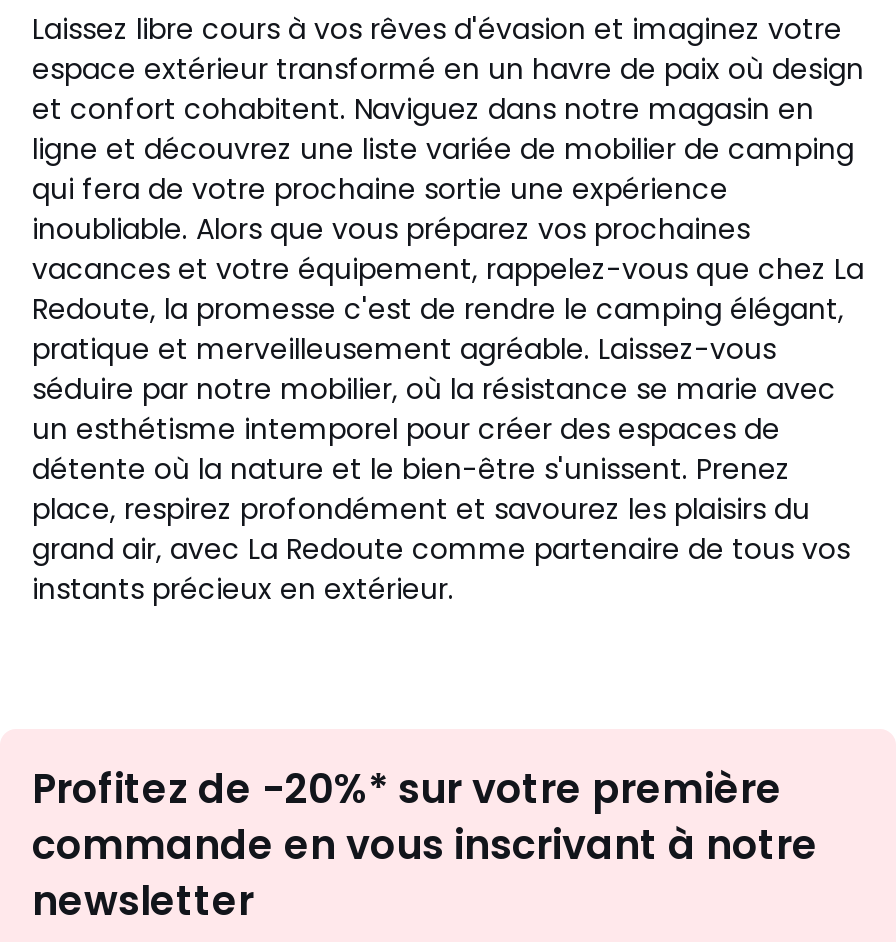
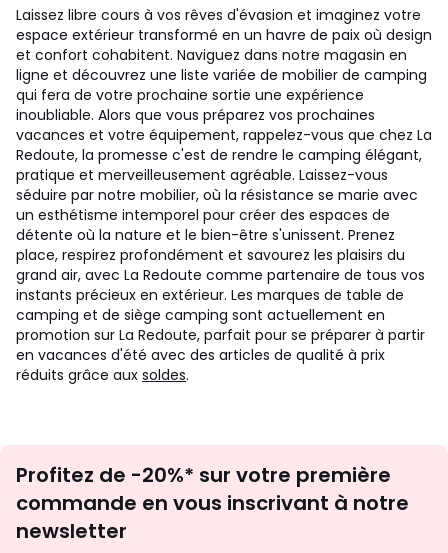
[32,569,454,609] instants précieux en extérieur. -> [16,285,425,385] instants précieux en extérieur. Les marques de table de | camping et de siège camping sont actuellement en | promotion sur La Redoute, parfait pour se préparer à partir | en vacances d'été avec des articles de qualité à prix | réduits grâce aux soldes.

